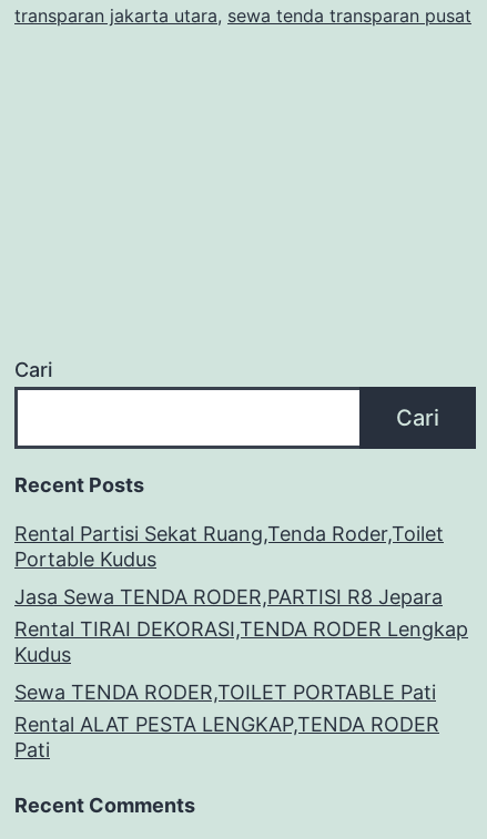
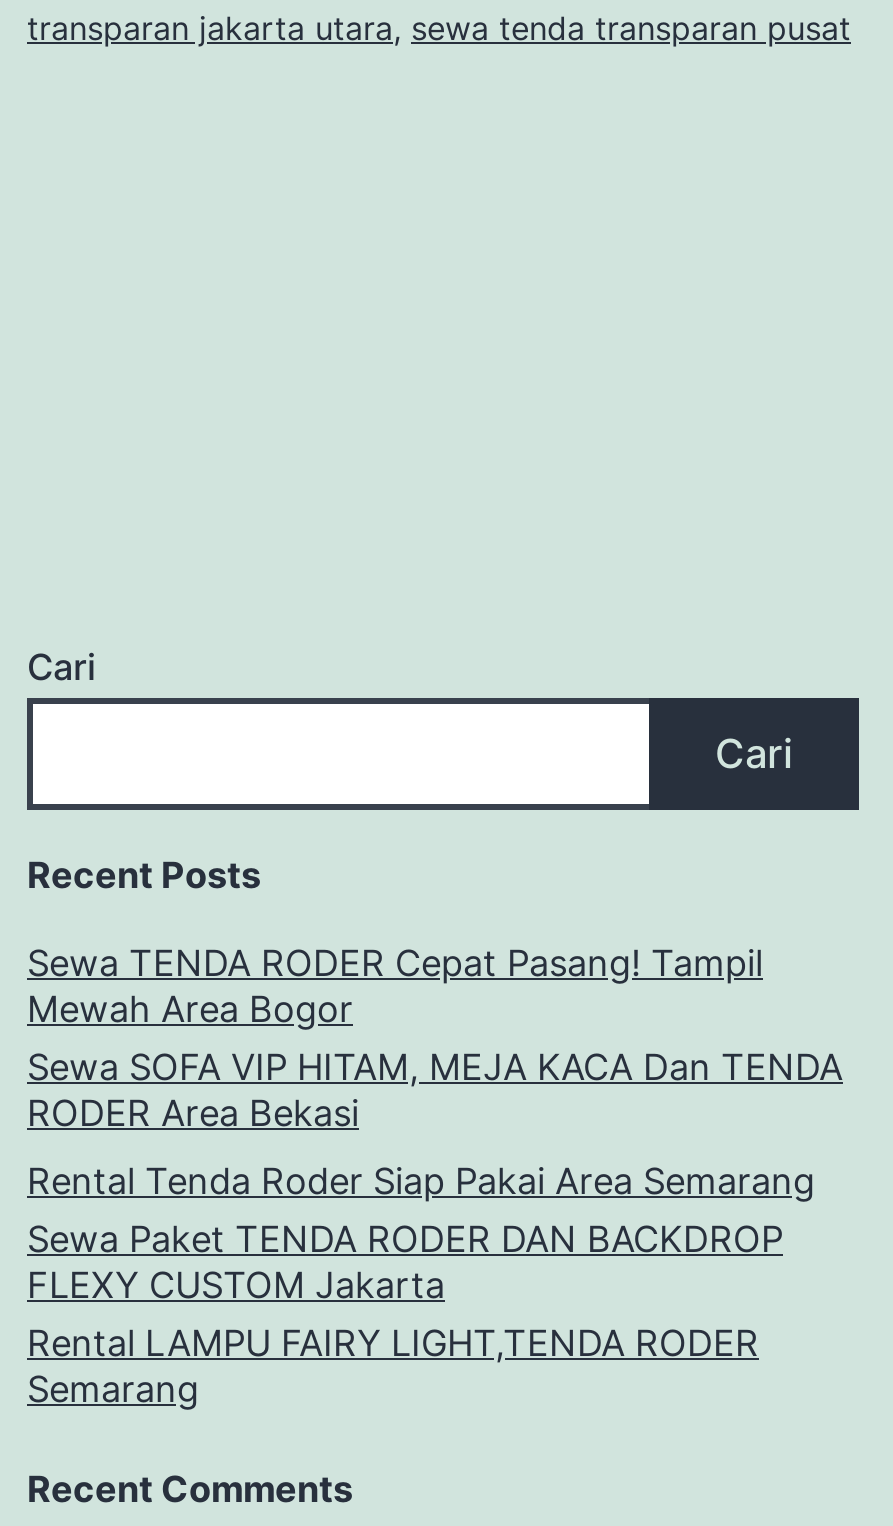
[14,522,468,761] Rental Partisi Sekat Ruang,Tenda Roder,Toilet | Portable Kudus | Jasa Sewa TENDA RODER,PARTISI R8 Jepara | Rental TIRAI DEKORASI,TENDA RODER Lengkap | Kudus | Sewa TENDA RODER,TOILET PORTABLE Pati | Rental ALAT PESTA LENGKAP,TENDA RODER | Pati -> [27,942,843,1410] Sewa TENDA RODER Cepat Pasang! Tampil | Mewah Area Bogor | Sewa SOFA VIP HITAM, MEJA KACA Dan TENDA | RODER Area Bekasi | Rental Tenda Roder Siap Pakai Area Semarang | Sewa Paket TENDA RODER DAN BACKDROP | FLEXY CUSTOM Jakarta | Rental LAMPU FAIRY LIGHT,TENDA RODER | Semarang

